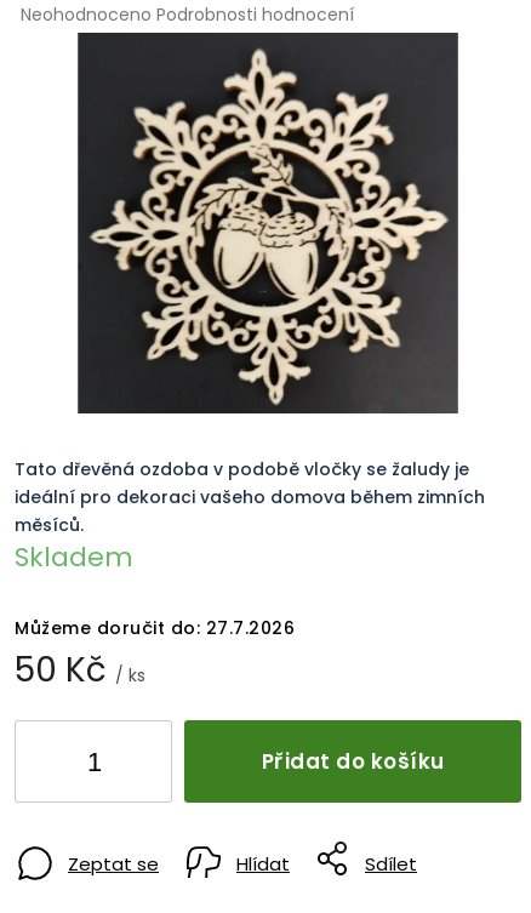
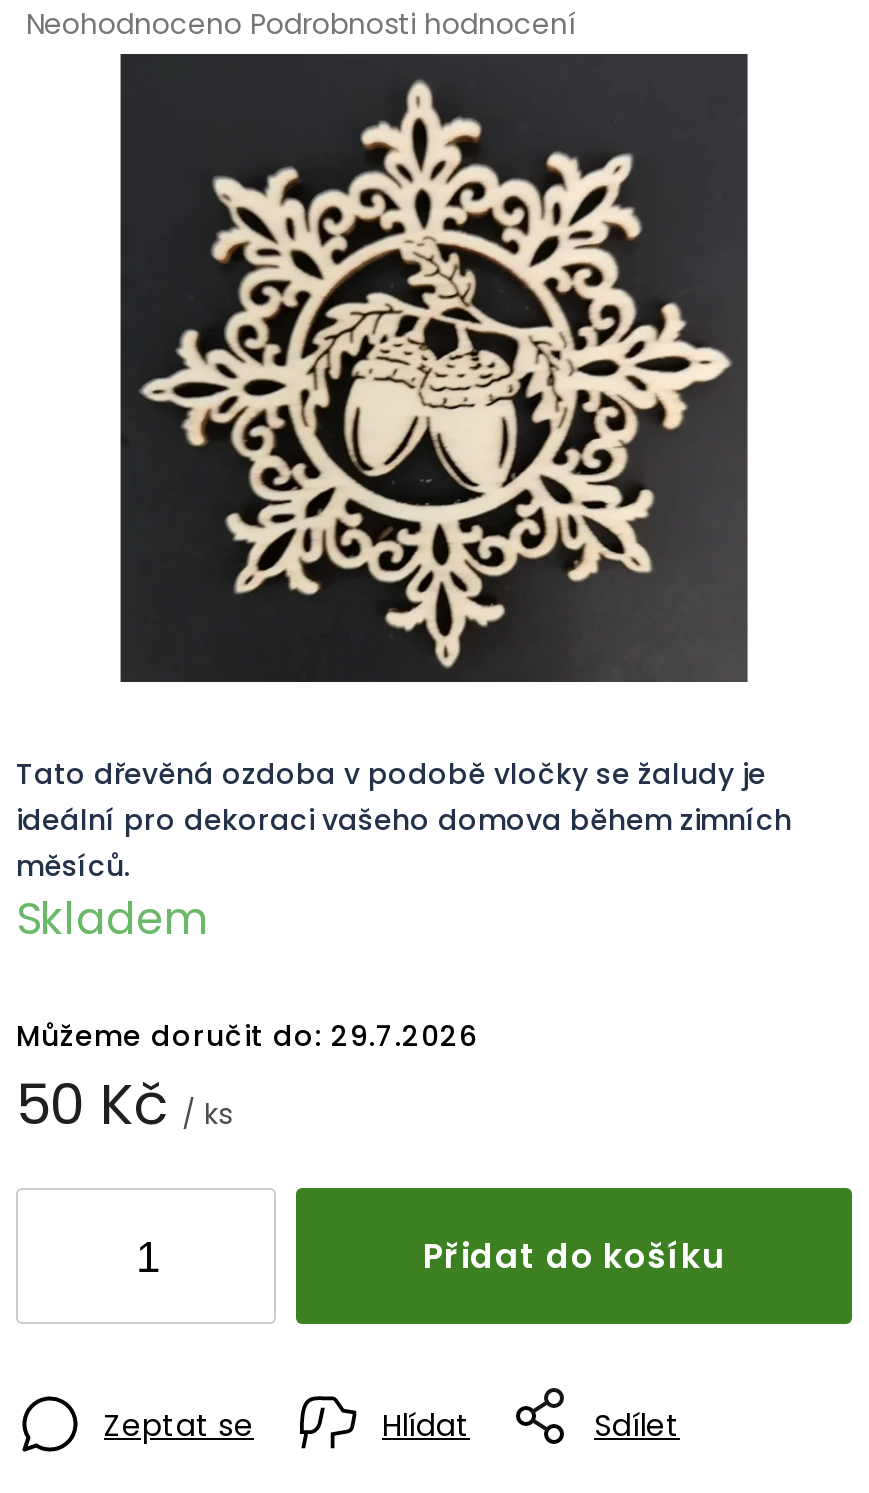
[15,615,295,640] Můžeme doručit do: 27.7.2026 -> [16,1015,478,1055] Můžeme doručit do: 29.7.2026

